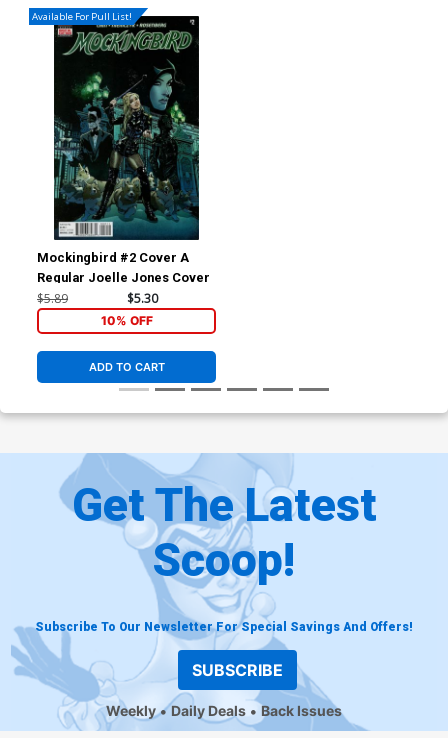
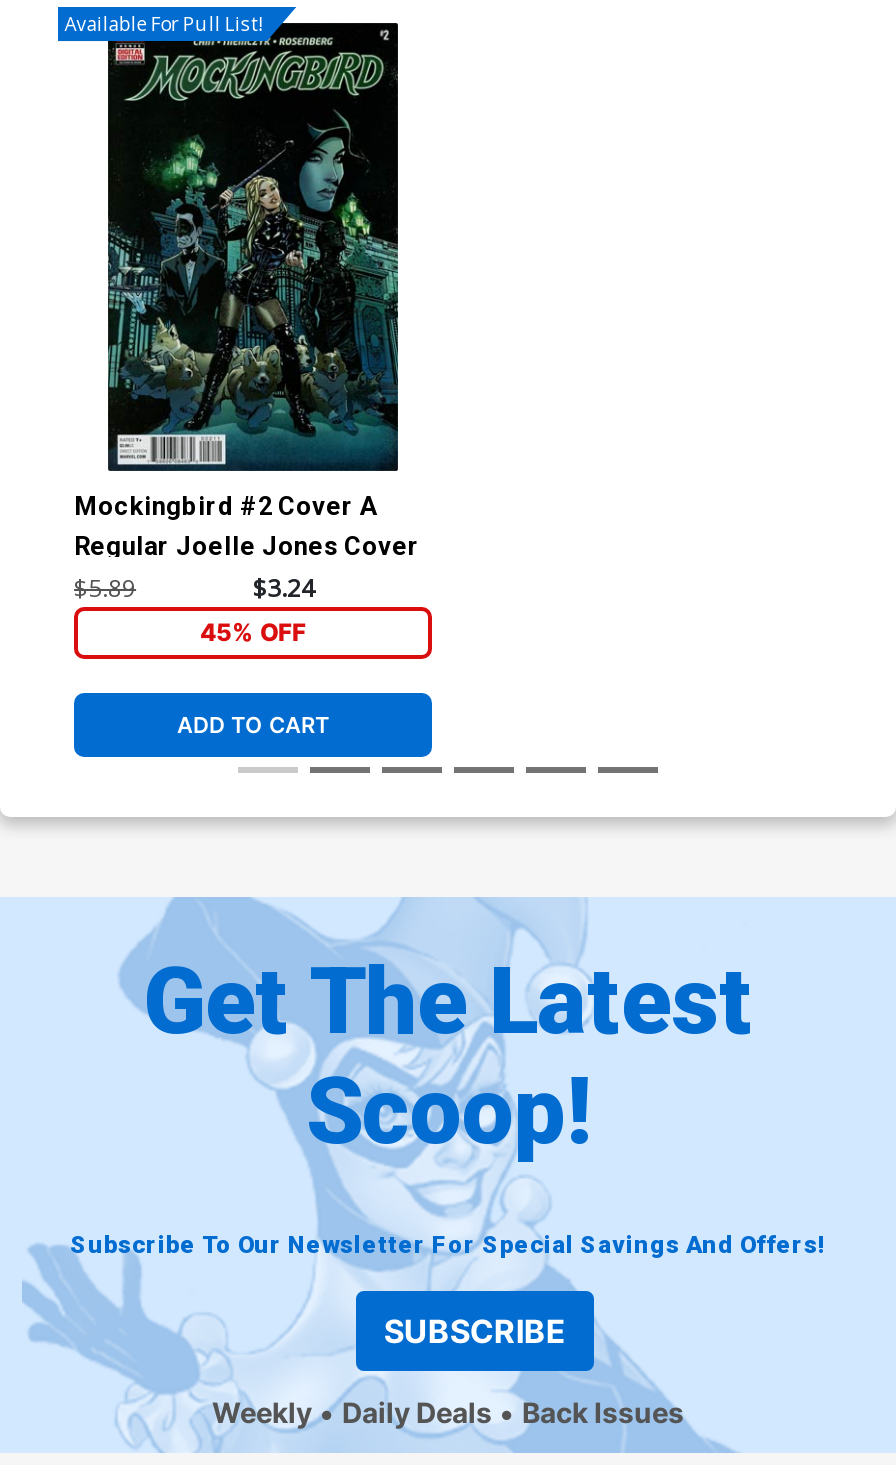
[126,290,157,307] $5.30 -> [253,571,315,605] $3.24
[100,313,152,328] 10% OFF -> [200,616,306,646] 45% OFF

